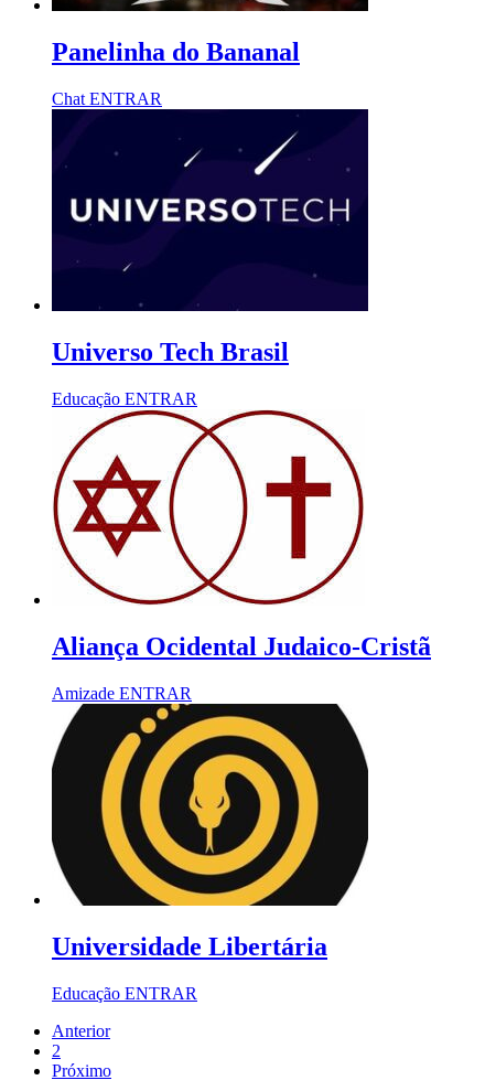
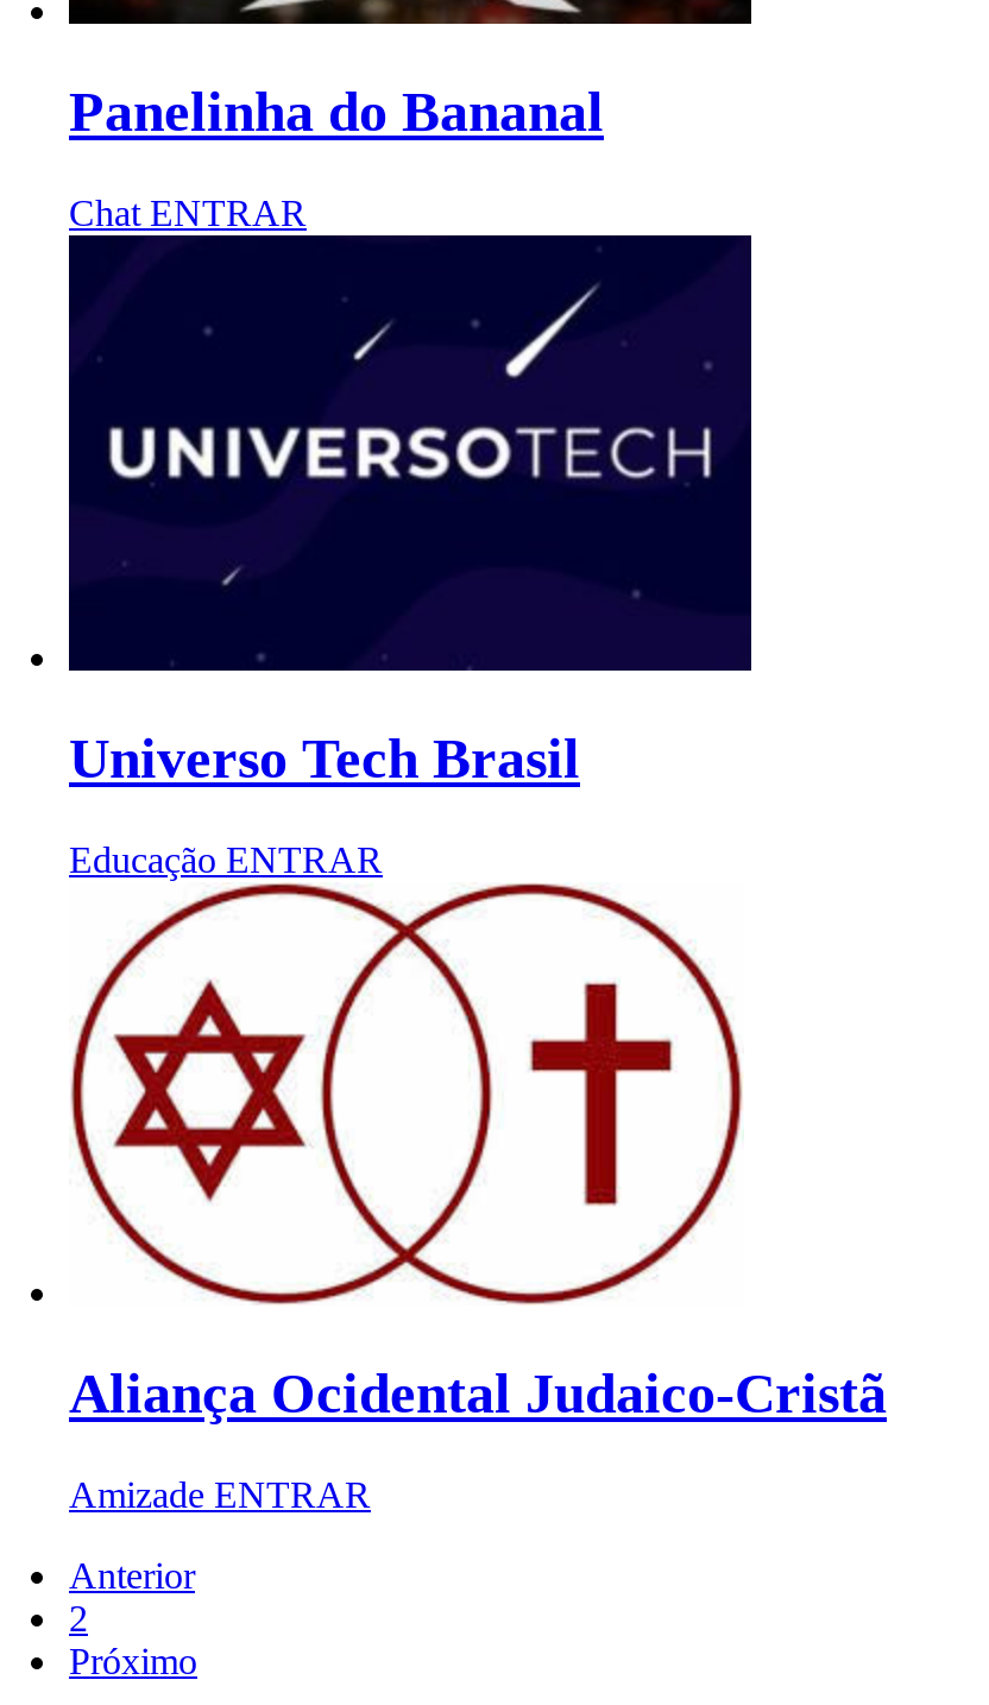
[51,703,369,1002] [image] | Universidade Libertária | Educação ENTRAR -> none

